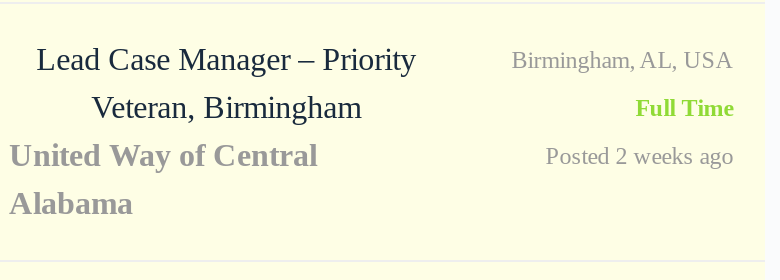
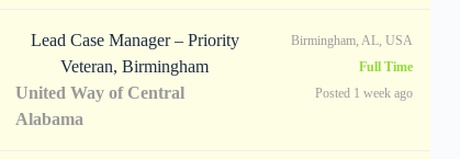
[545,142,733,170] Posted 2 weeks ago -> [315,85,413,101] Posted 1 week ago

